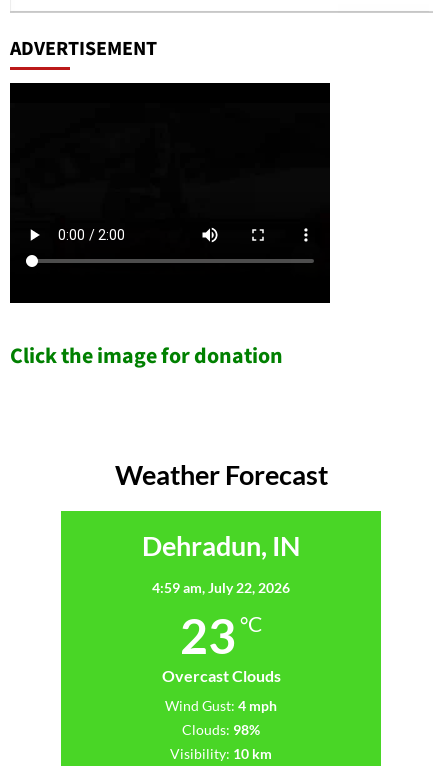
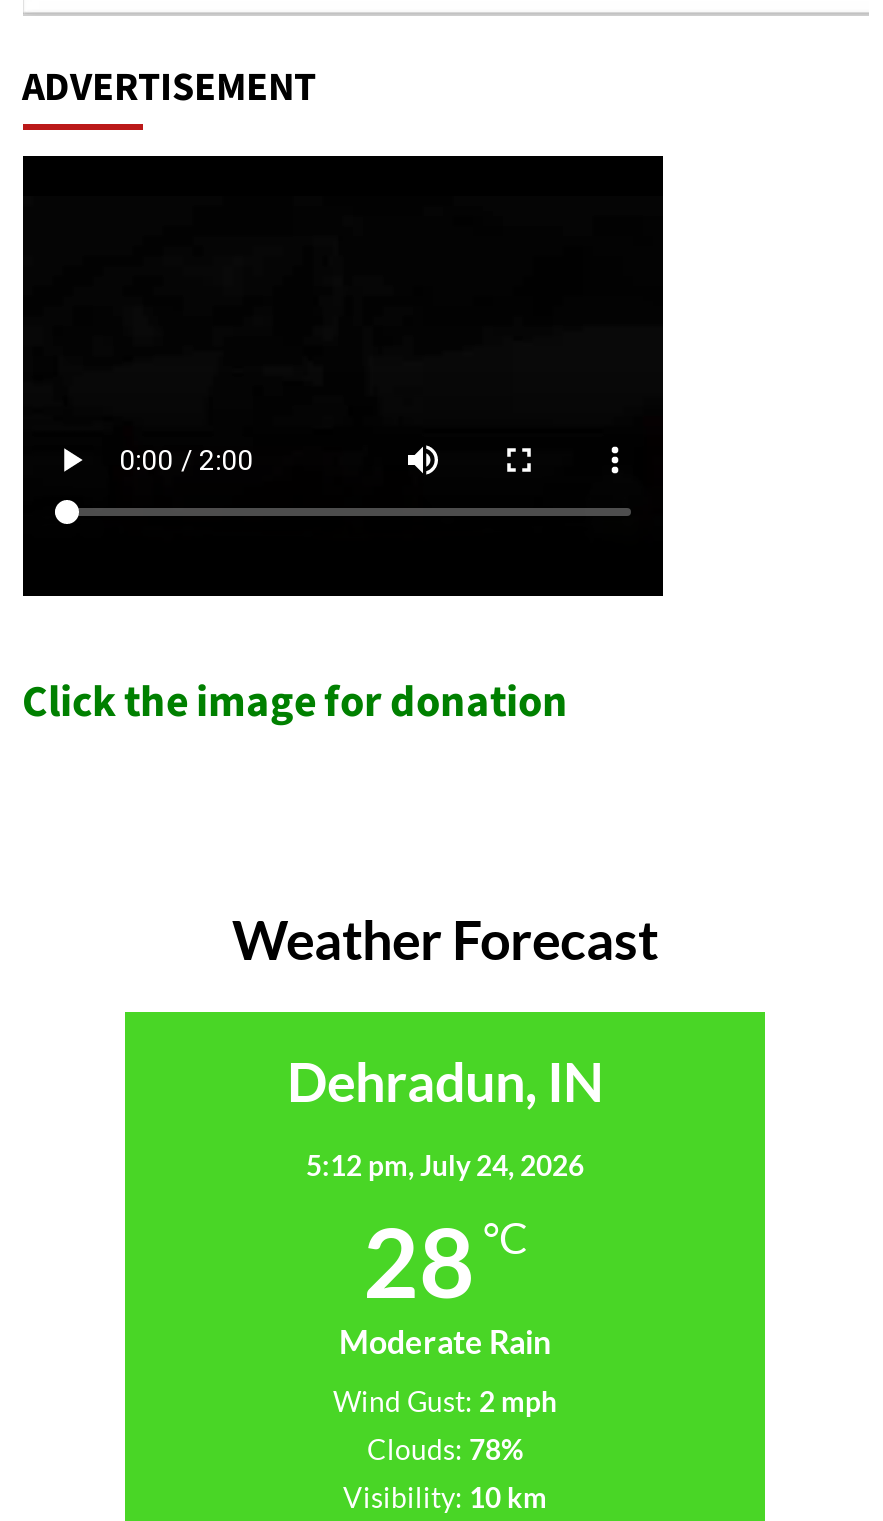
[152,579,290,685] 4:59 am, July 22, 2026 | 23 °C | Overcast Clouds -> [306,1147,584,1359] 5:12 pm, July 24, 2026 | 28 °C | Moderate Rain
[165,697,277,738] Wind Gust: 4 mph | Clouds: 98% -> [333,1383,557,1465] Wind Gust: 2 mph | Clouds: 78%

